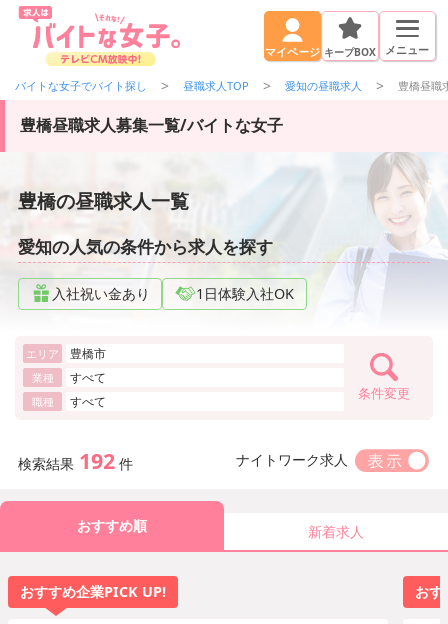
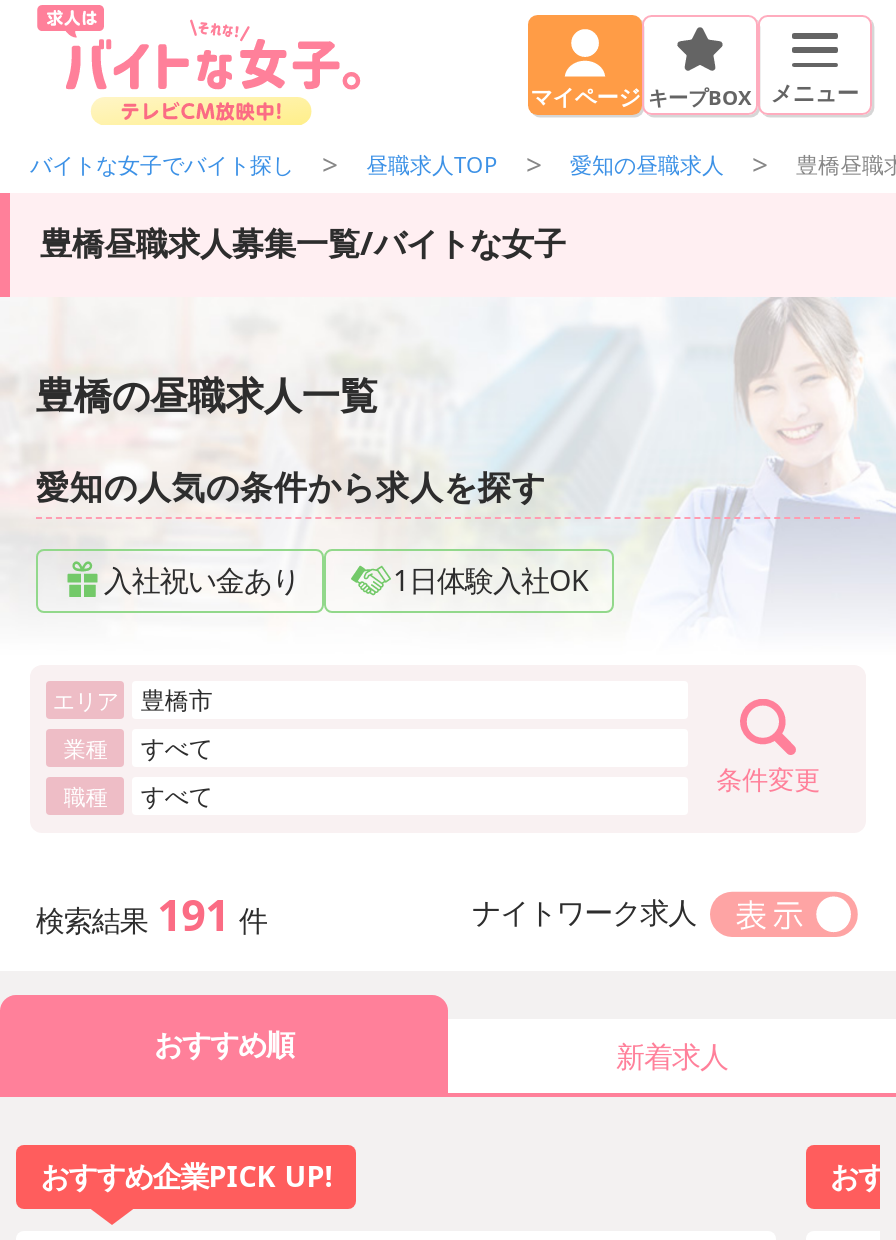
[18,446,133,475] 検索結果 192 件 -> [36,885,267,943] 検索結果 191 件

